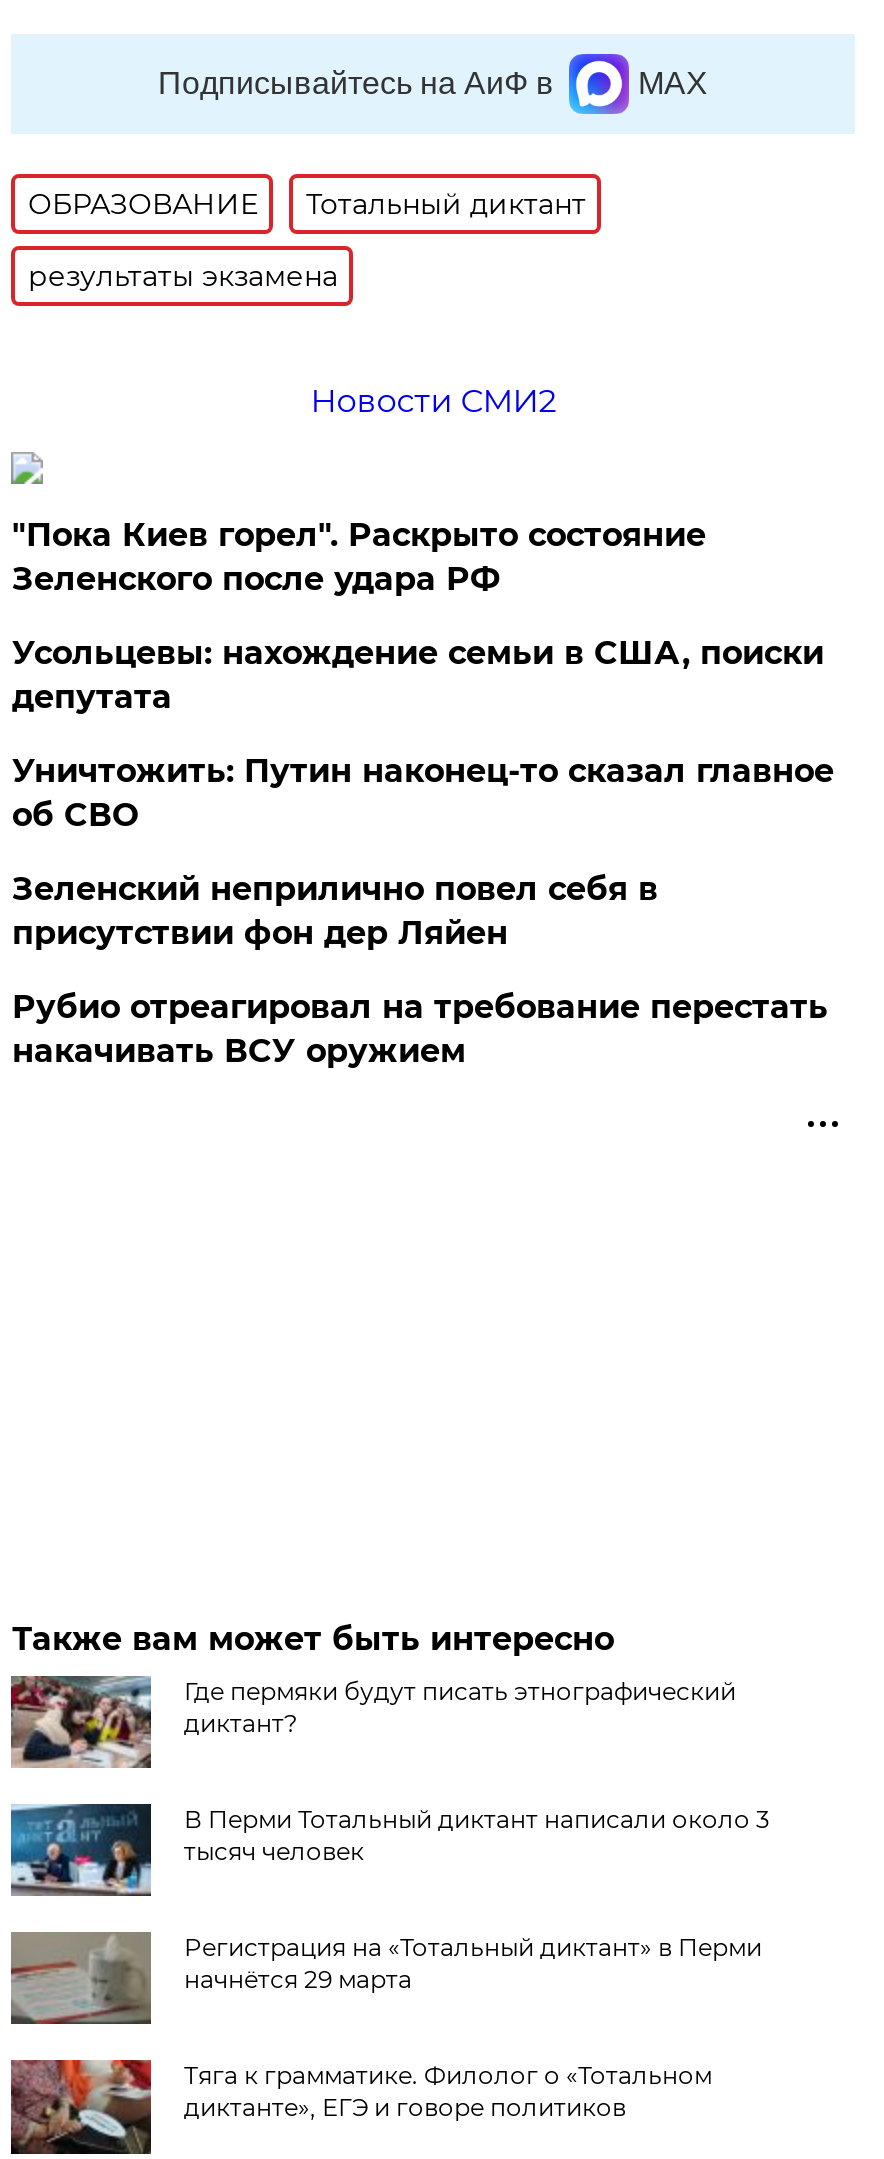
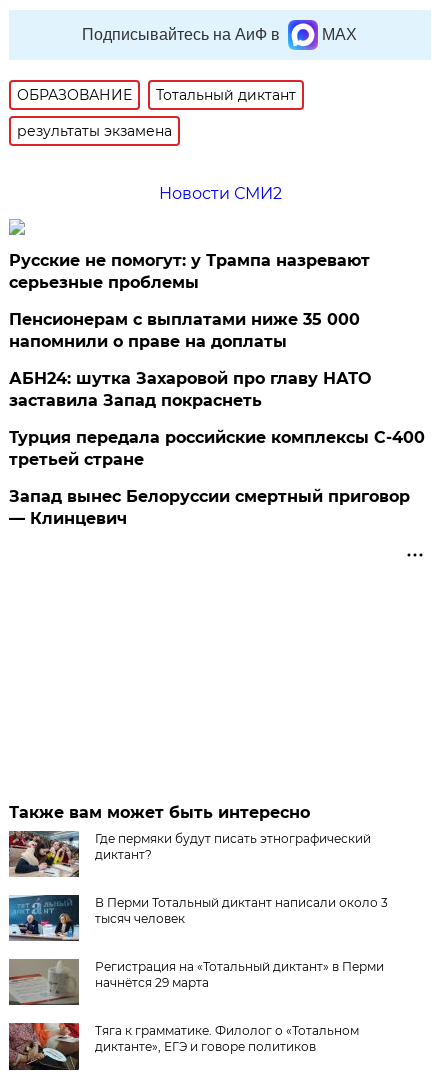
[12,516,706,598] "Пока Киев горел". Раскрыто состояние | Зеленского после удара РФ -> [9,251,370,292] Русские не помогут: у Трампа назревают | серьезные проблемы
[12,634,824,716] Усольцевы: нахождение семьи в США, поиски | депутата -> [9,310,360,351] Пенсионерам с выплатами ниже 35 000 | напомнили о праве на доплаты
[12,752,834,834] Уничтожить: Путин наконец-то сказал главное | об СВО -> [9,369,371,410] АБН24: шутка Захаровой про главу НАТО | заставила Запад покраснеть
[12,870,658,952] Зеленский неприлично повел cебя в | присутствии фон дер Ляйен -> [9,428,425,469] Турция передала российские комплексы С-400 | третьей стране
[12,988,828,1070] Рубио отреагировал на требование перестать | накачивать ВСУ оружием -> [9,487,410,528] Запад вынес Белоруссии смертный приговор | — Клинцевич

